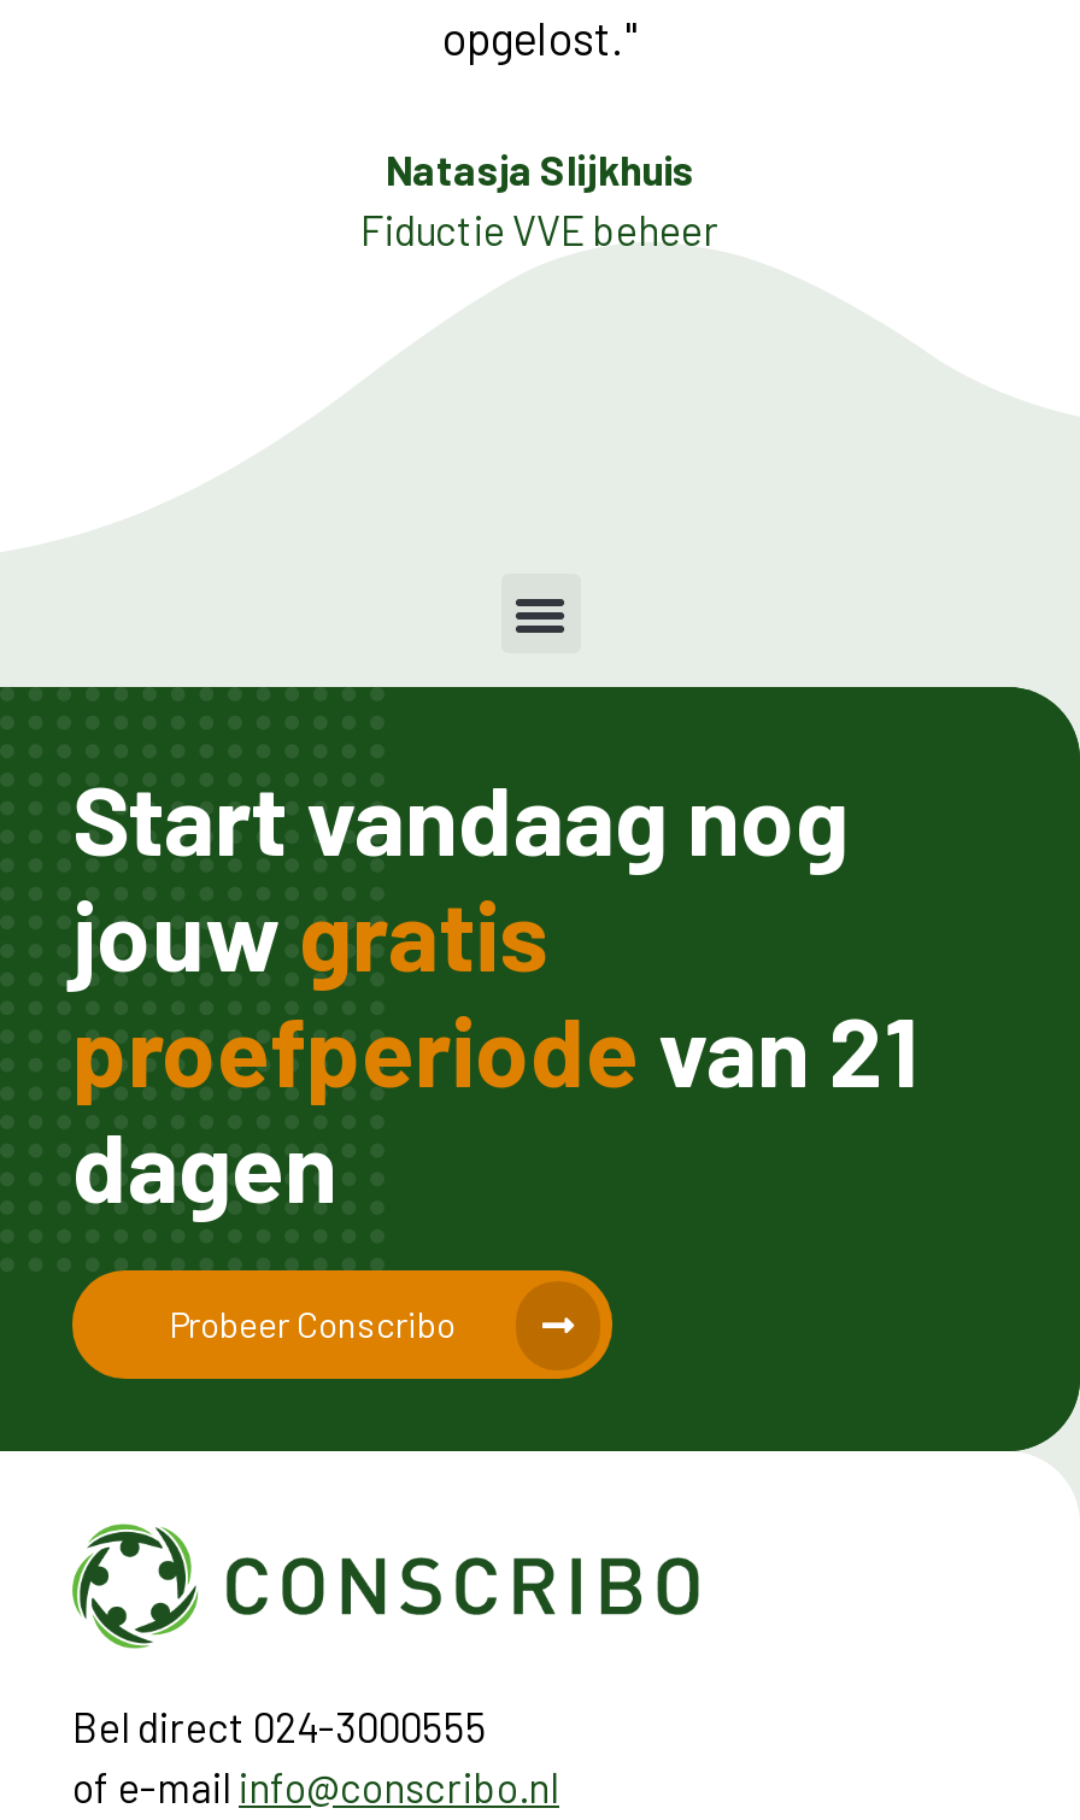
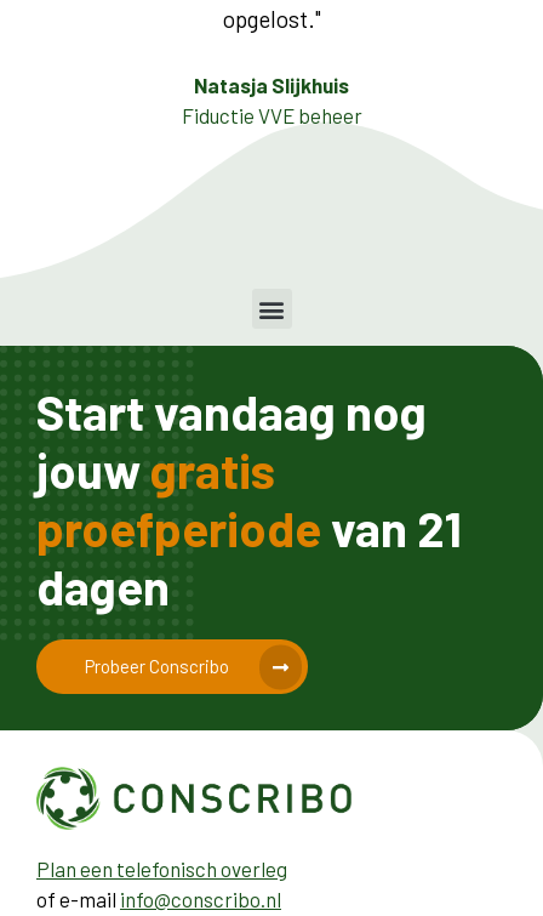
[72,1702,487,1750] Bel direct 024-3000555 -> [36,857,287,881] Plan een telefonisch overleg

